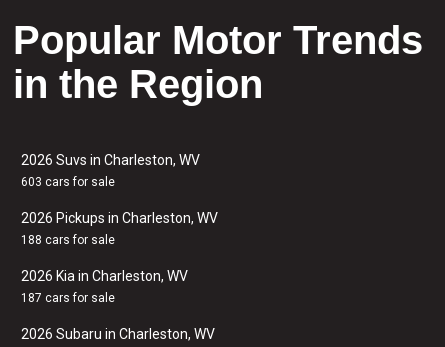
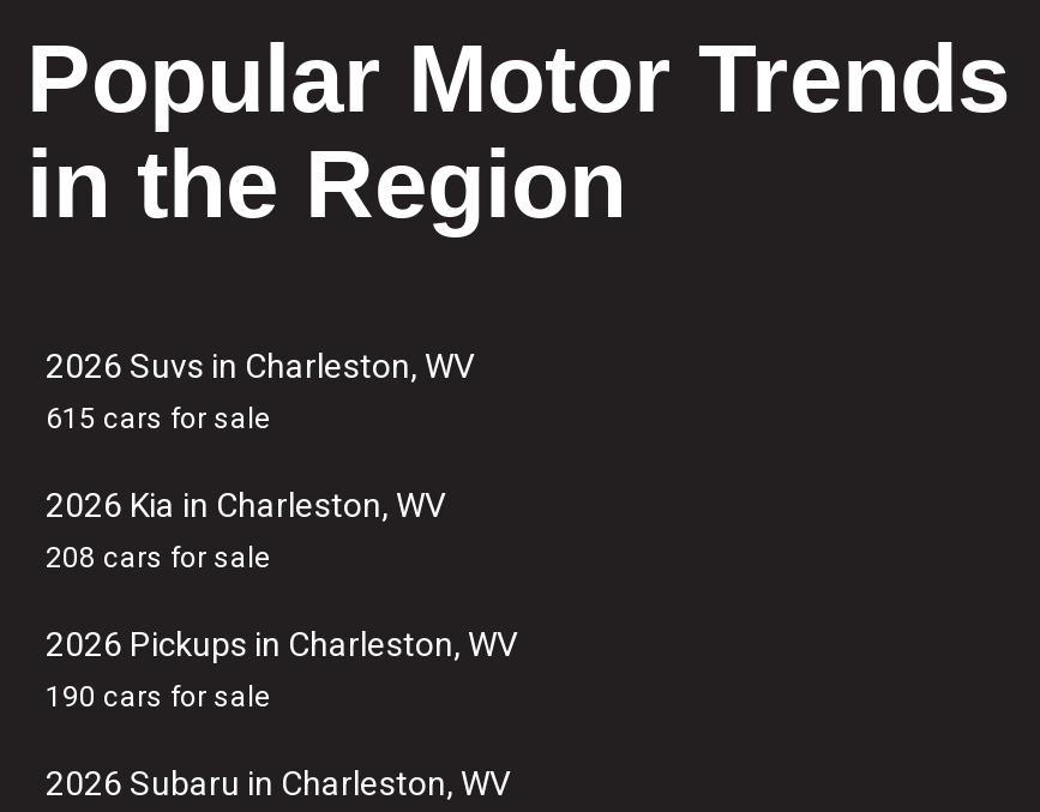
[21,175,115,189] 603 cars for sale -> [46,401,271,574] 615 cars for sale | 208 cars for sale
moved [21,210,218,226] -> [46,624,518,663]: 2026 Pickups in Charleston, WV
[21,233,115,305] 188 cars for sale | 187 cars for sale -> [46,679,271,713] 190 cars for sale
moved [21,268,188,284] -> [46,485,446,523]: 2026 Kia in Charleston, WV

